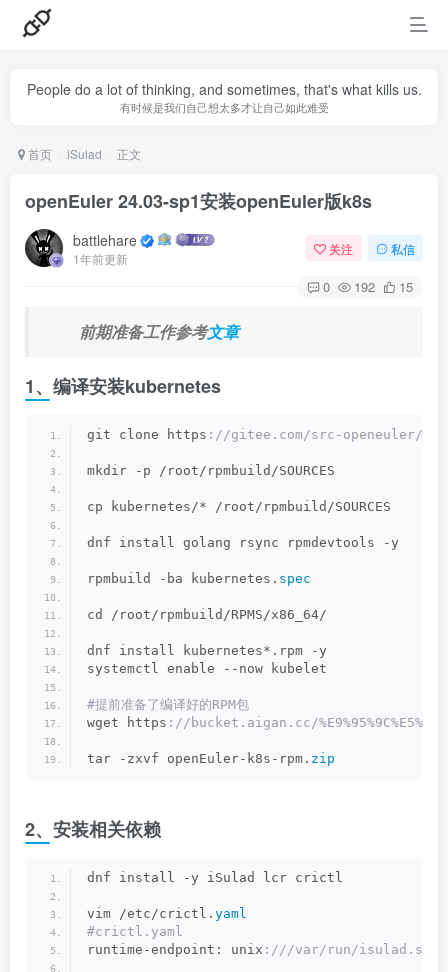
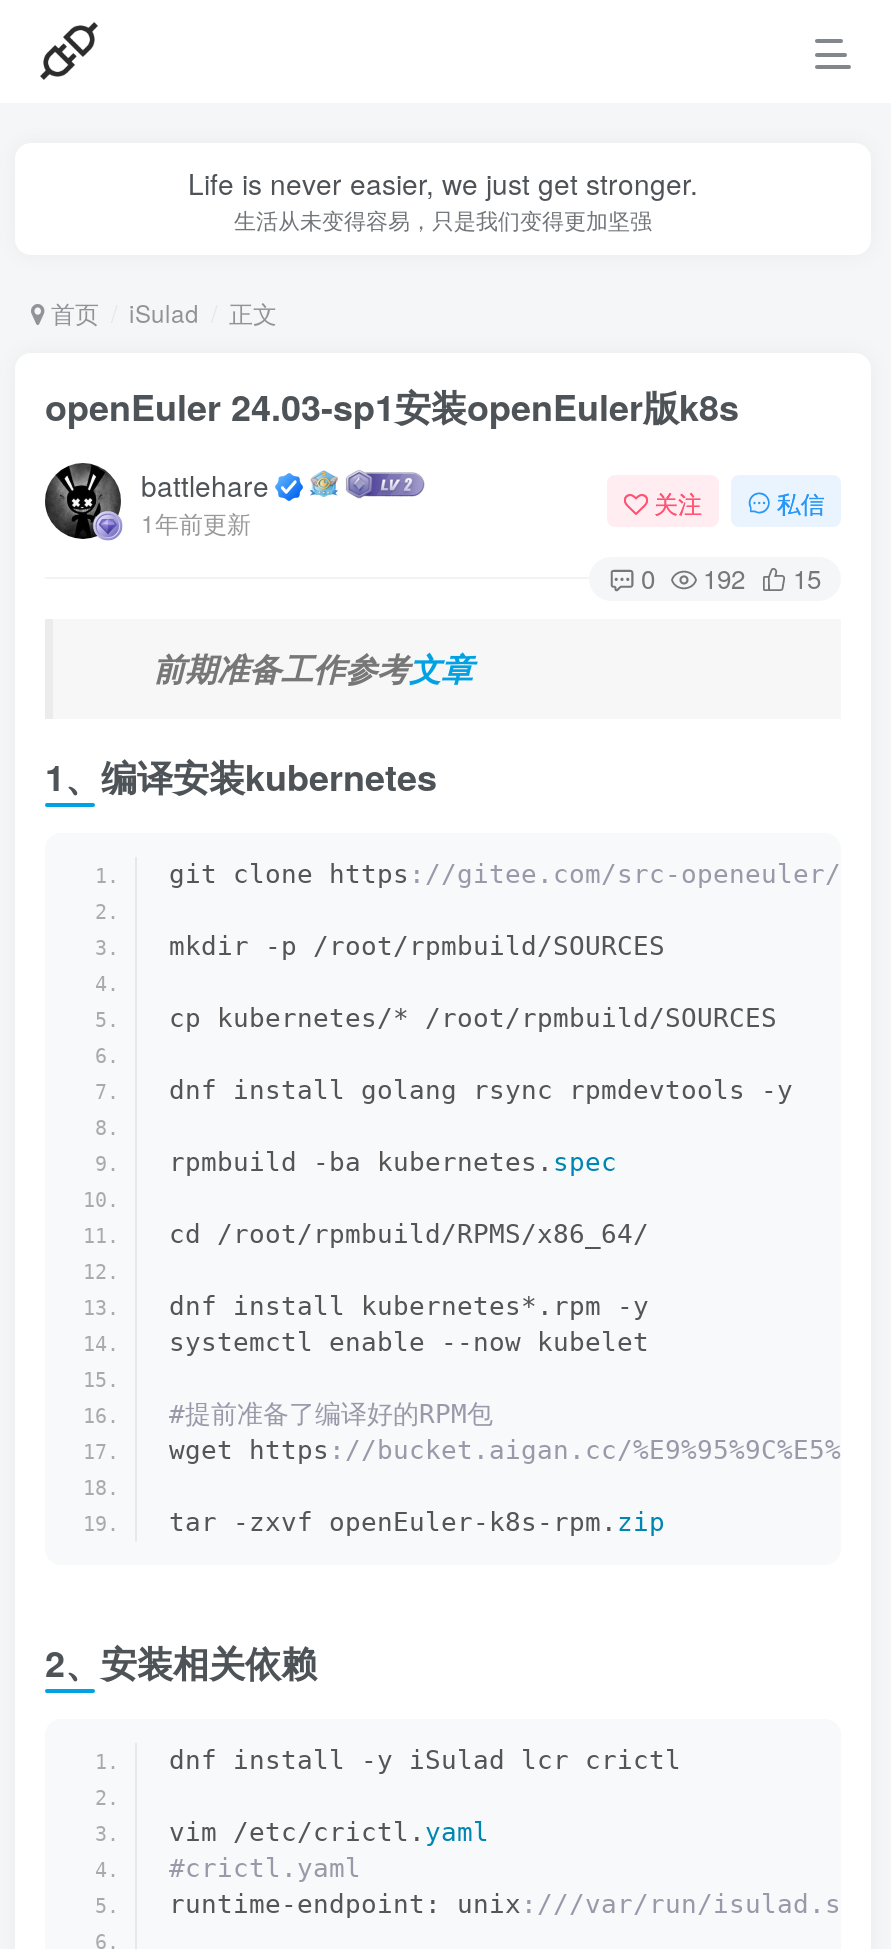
[26,79,421,115] People do a lot of thinking, and sometimes, that's what kills us. | 有时候是我们自己想太多才让自己如此难受 -> [188,163,698,235] Life is never easier, we just get stronger. | 生活从未变得容易，只是我们变得更加坚强

